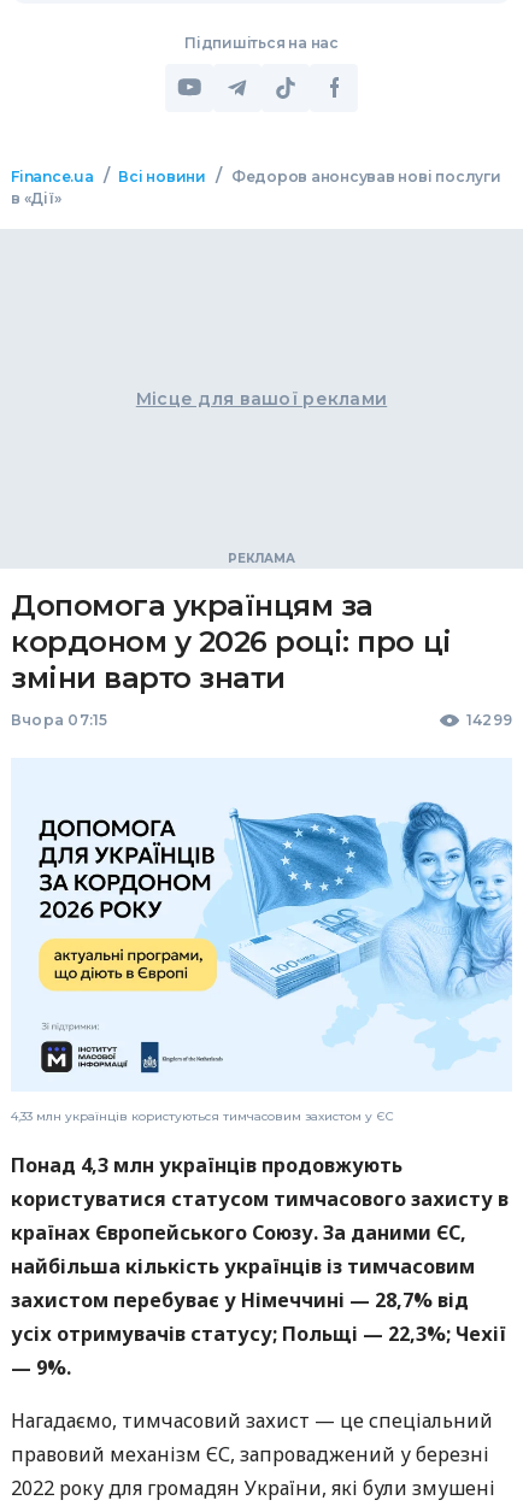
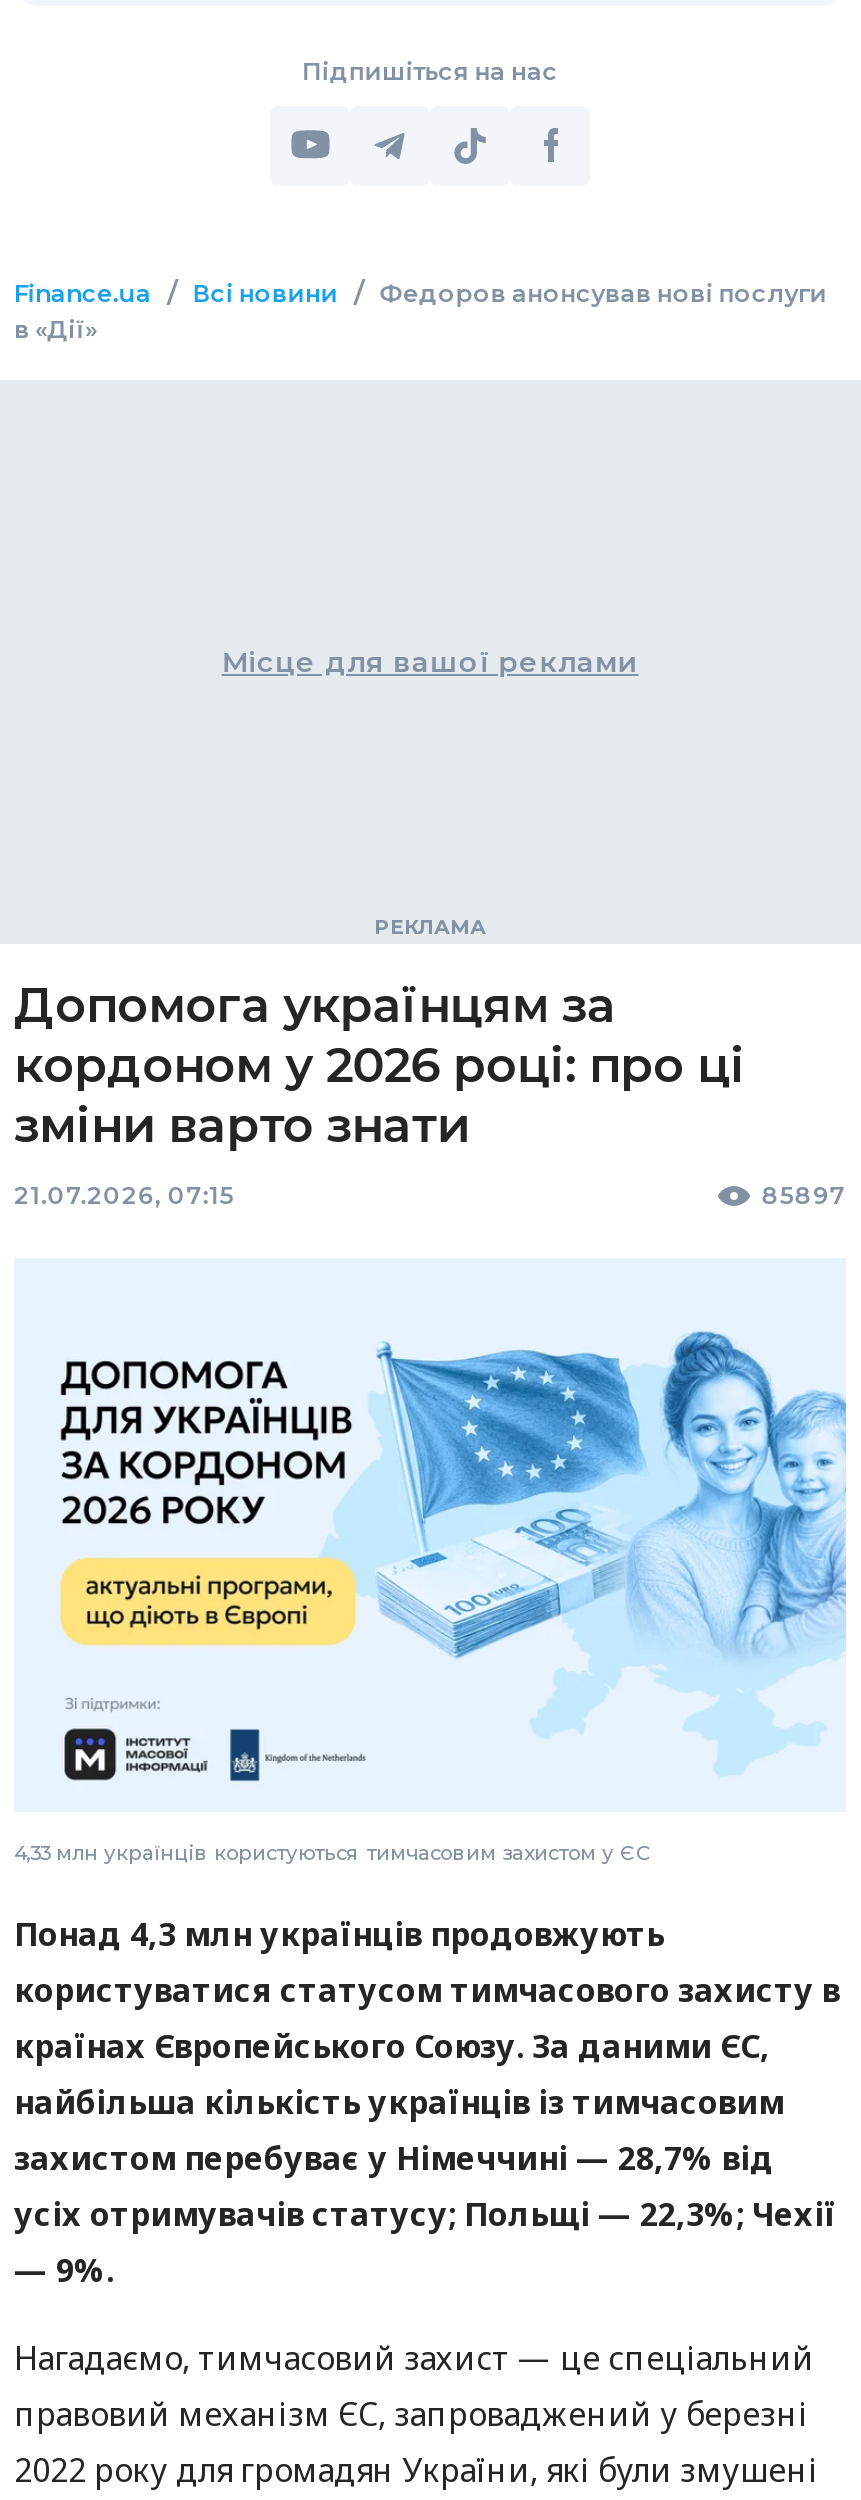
[11,711,512,729] Вчора 07:15 | 14299 -> [14,1180,846,1210] 21.07.2026, 07:15 | 85897

